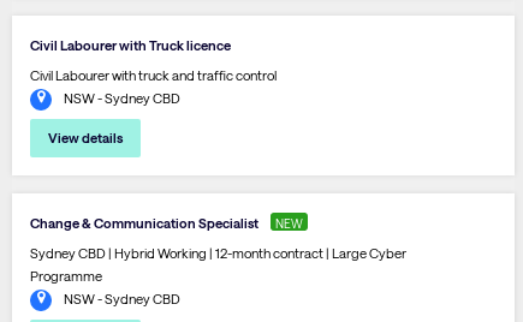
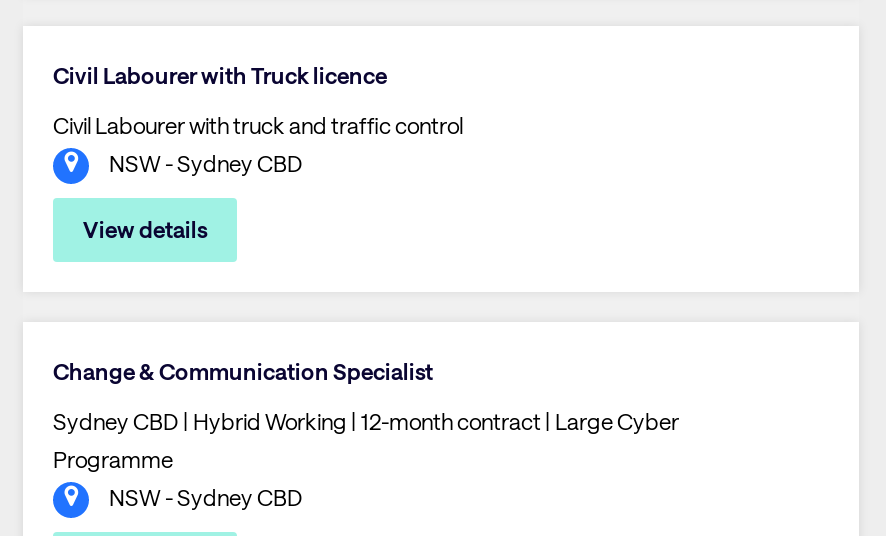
[275,216,303,231] NEW -> none

